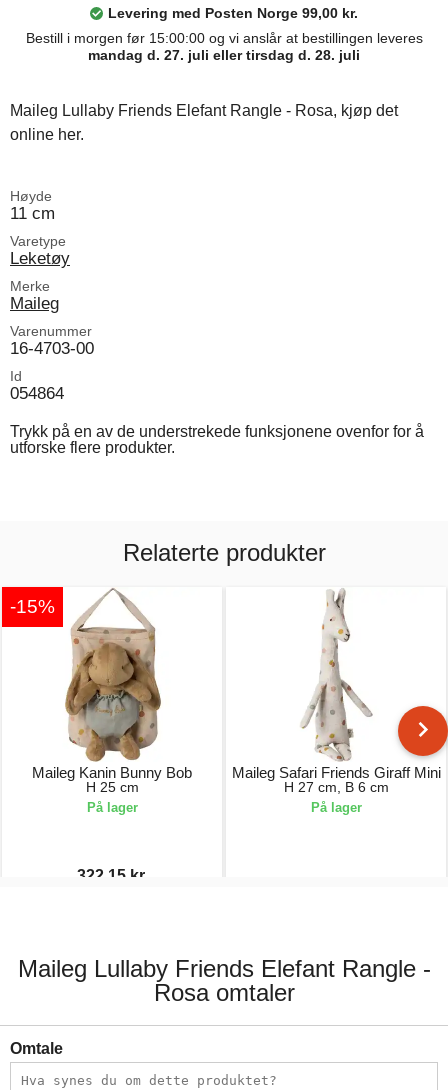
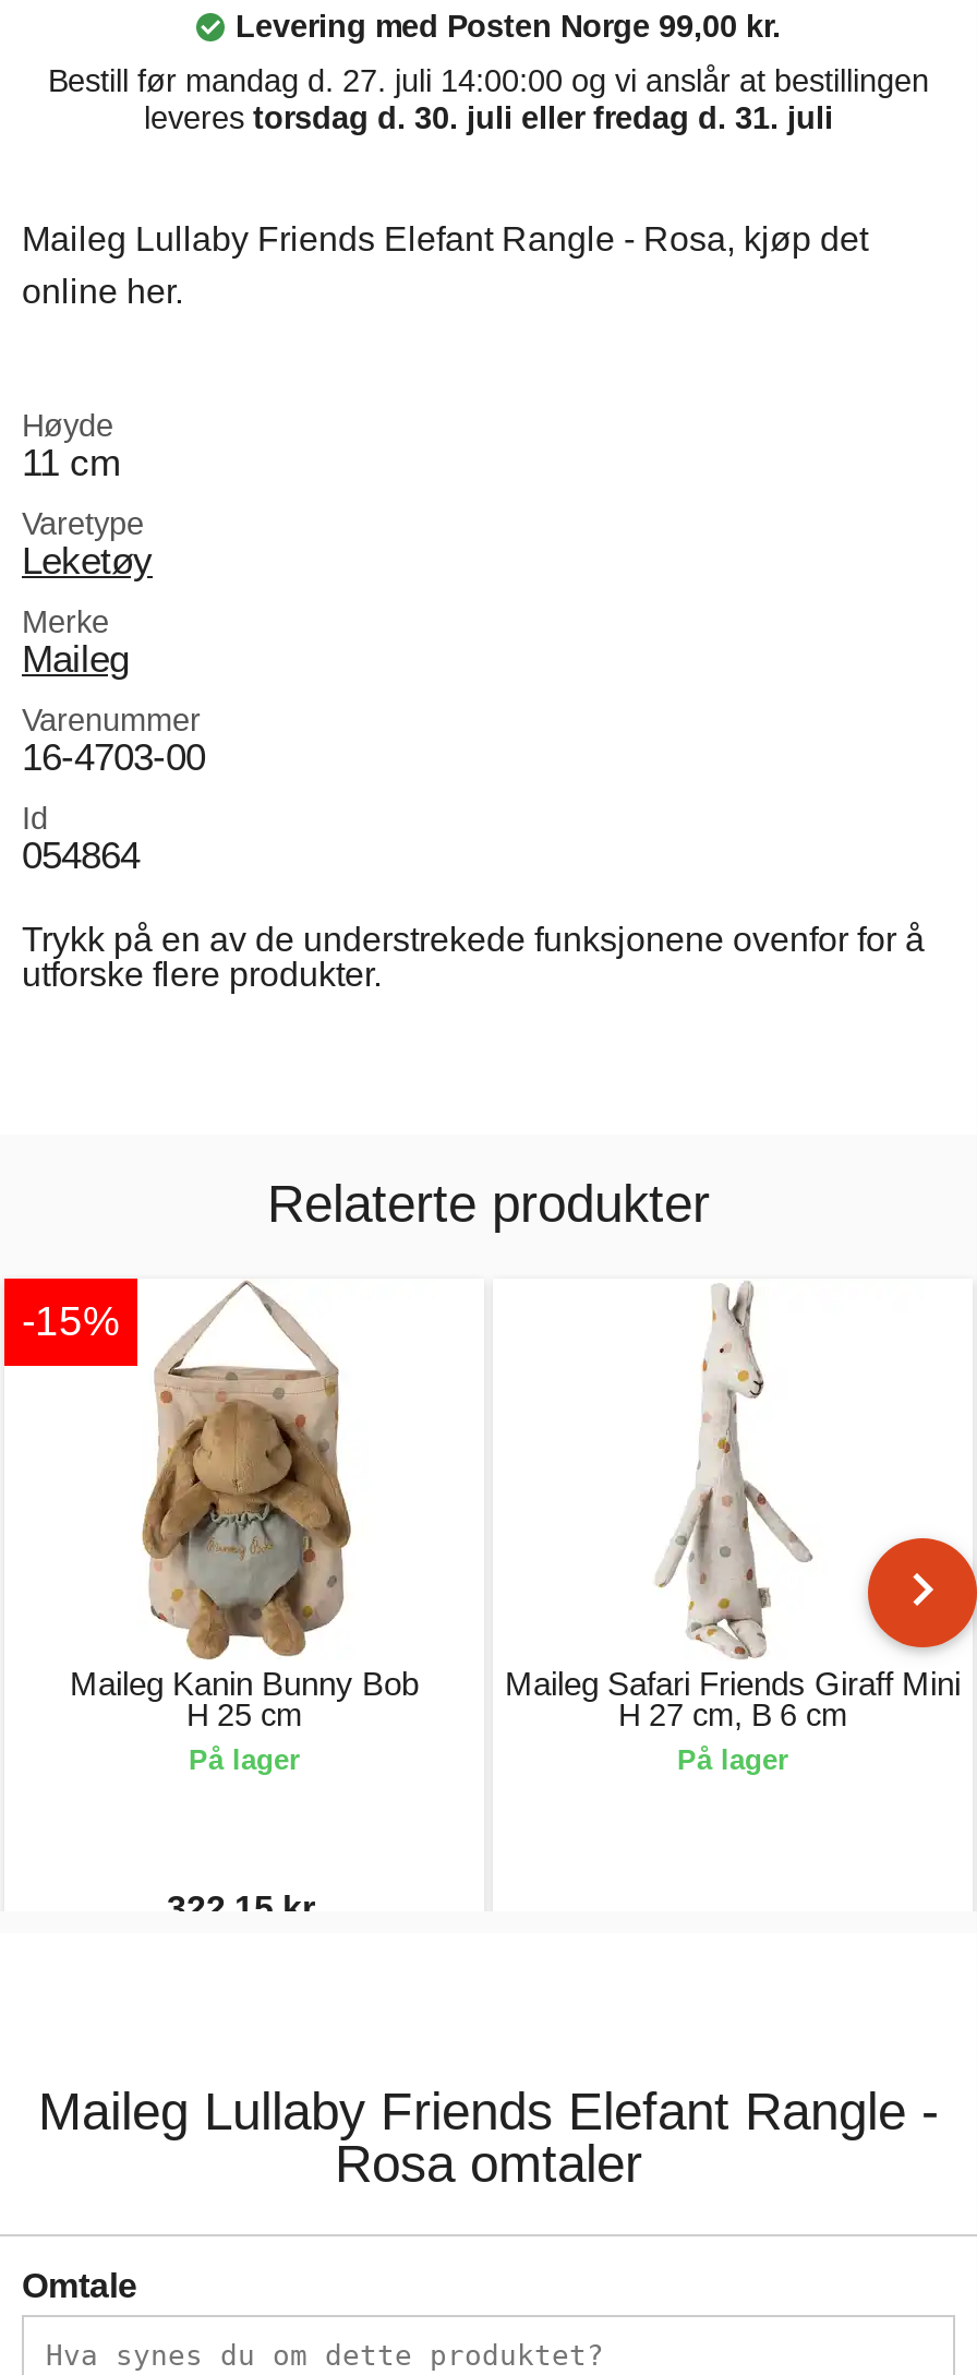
[25,30,422,63] Bestill i morgen før 15:00:00 og vi anslår at bestillingen leveres | mandag d. 27. juli eller tirsdag d. 28. juli -> [48,64,929,136] Bestill før mandag d. 27. juli 14:00:00 og vi anslår at bestillingen | leveres torsdag d. 30. juli eller fredag d. 31. juli

